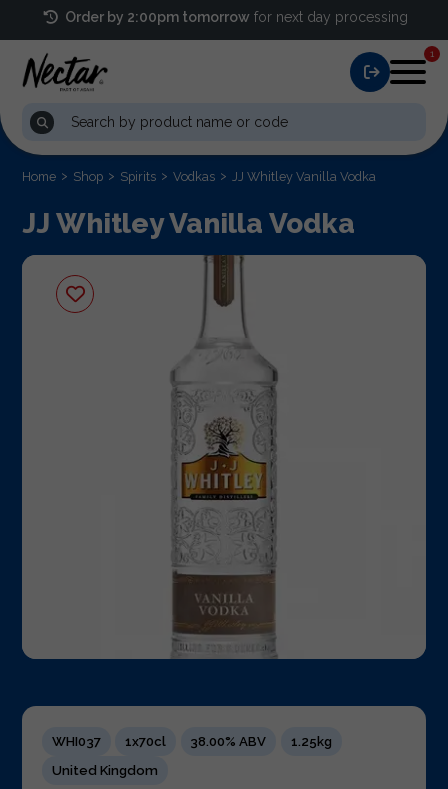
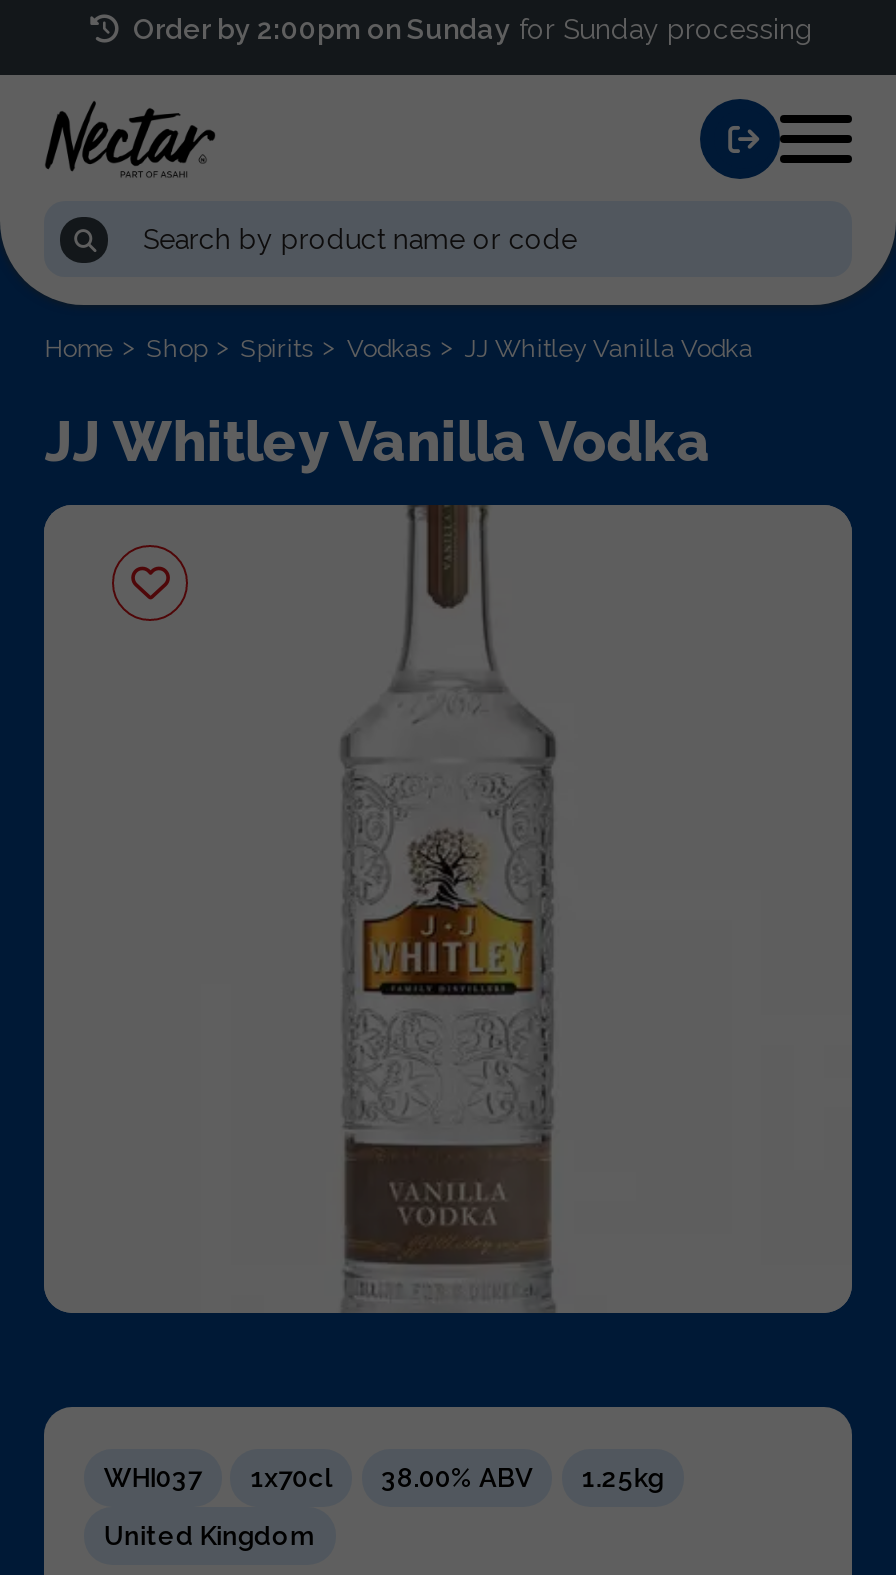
[65,9,434,59] Order by 2:00pm tomorrow for next day processing | 1 -> [133,13,813,45] Order by 2:00pm on Sunday for Sunday processing

